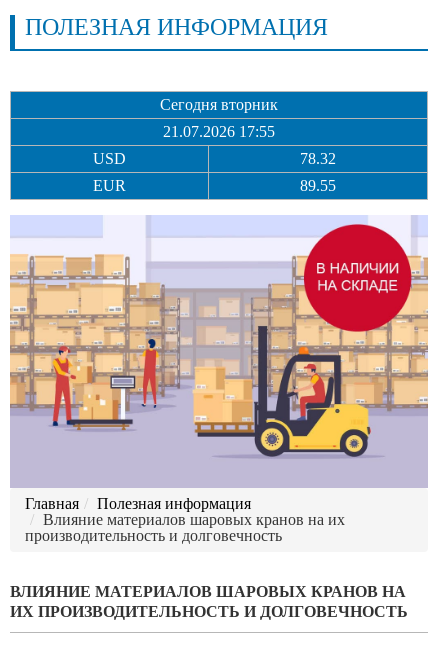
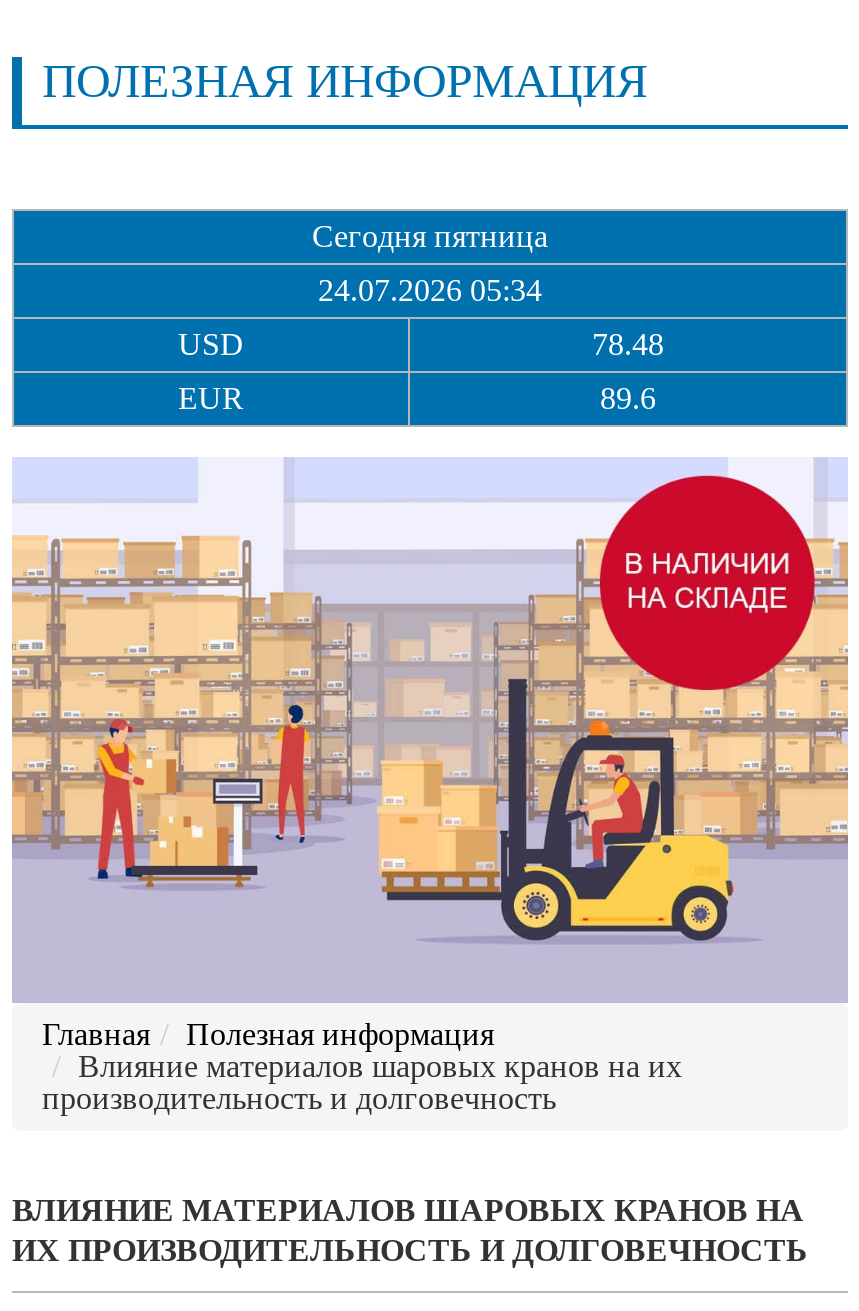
[160,96,278,113] Сегодня вторник -> [312,219,548,253] Сегодня пятница
[163,123,275,140] 21.07.2026 17:55 -> [318,273,542,307] 24.07.2026 05:34
[300,150,336,167] 78.32 -> [592,327,664,361] 78.48
[300,177,336,194] 89.55 -> [600,381,656,415] 89.6

